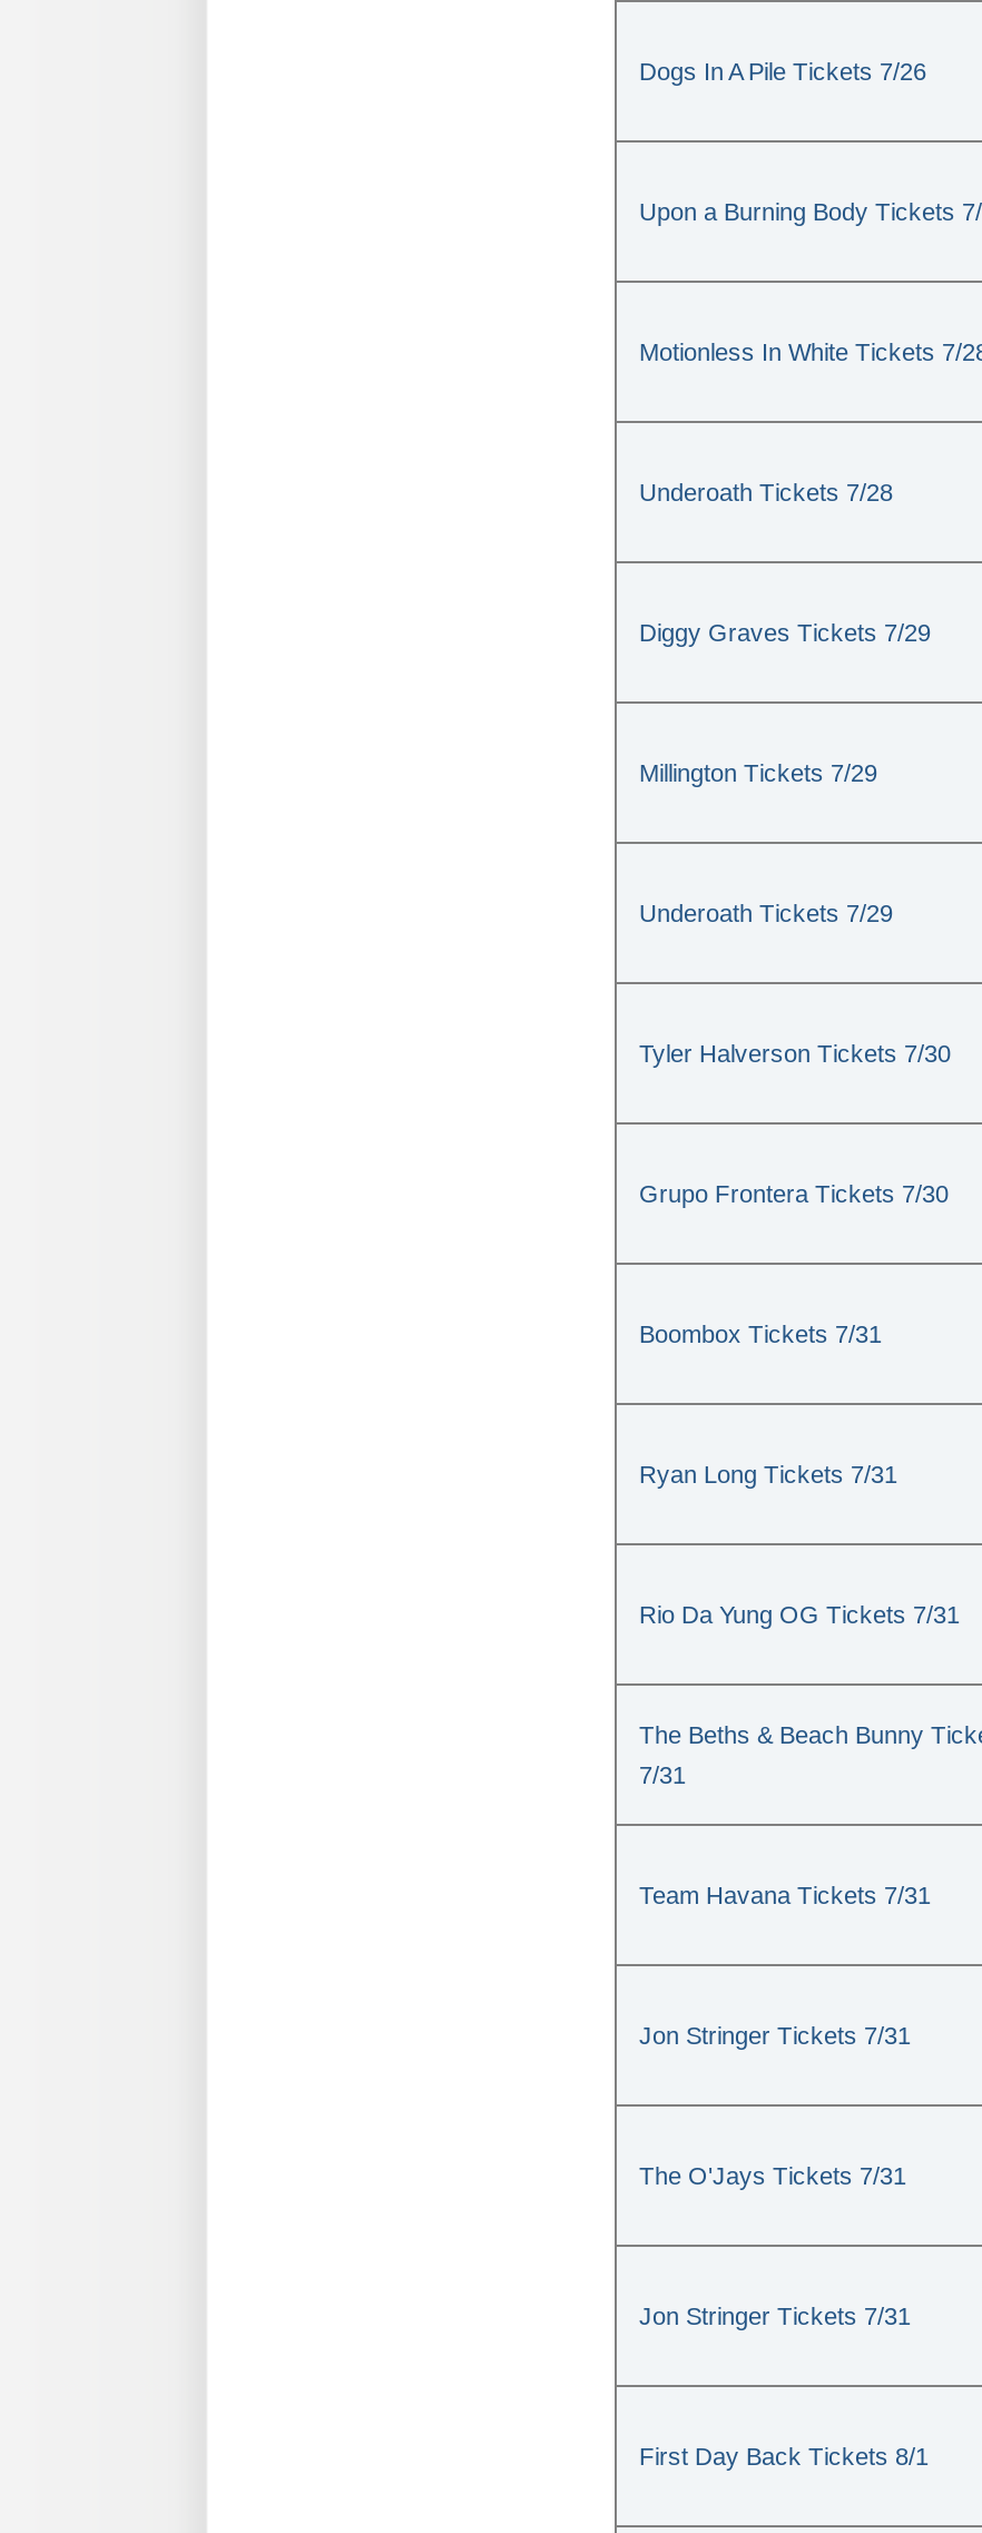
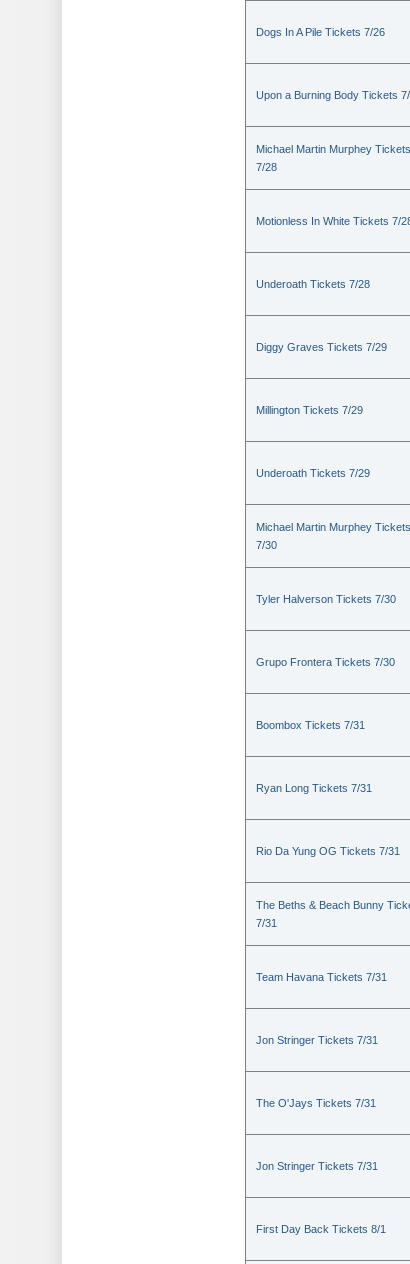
none -> [256,143,410,173] Michael Martin Murphey Tickets | 7/28
none -> [256,521,410,551] Michael Martin Murphey Tickets | 7/30

